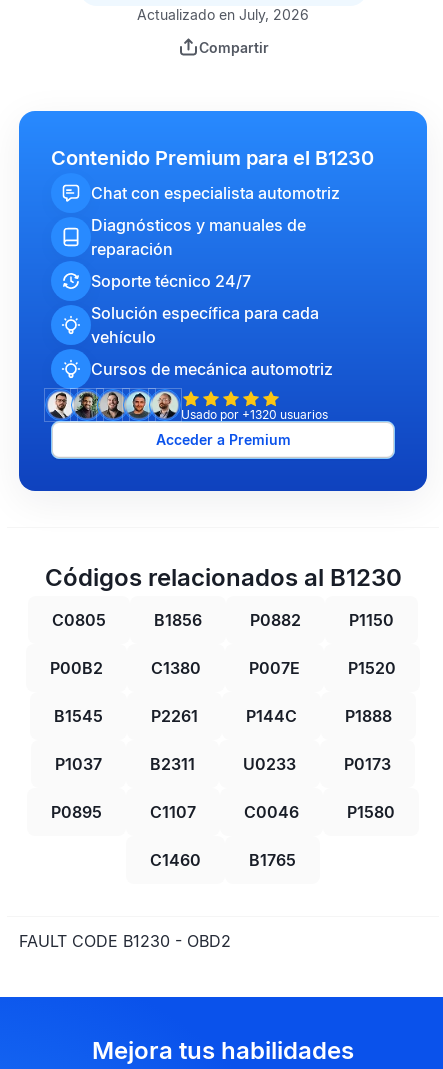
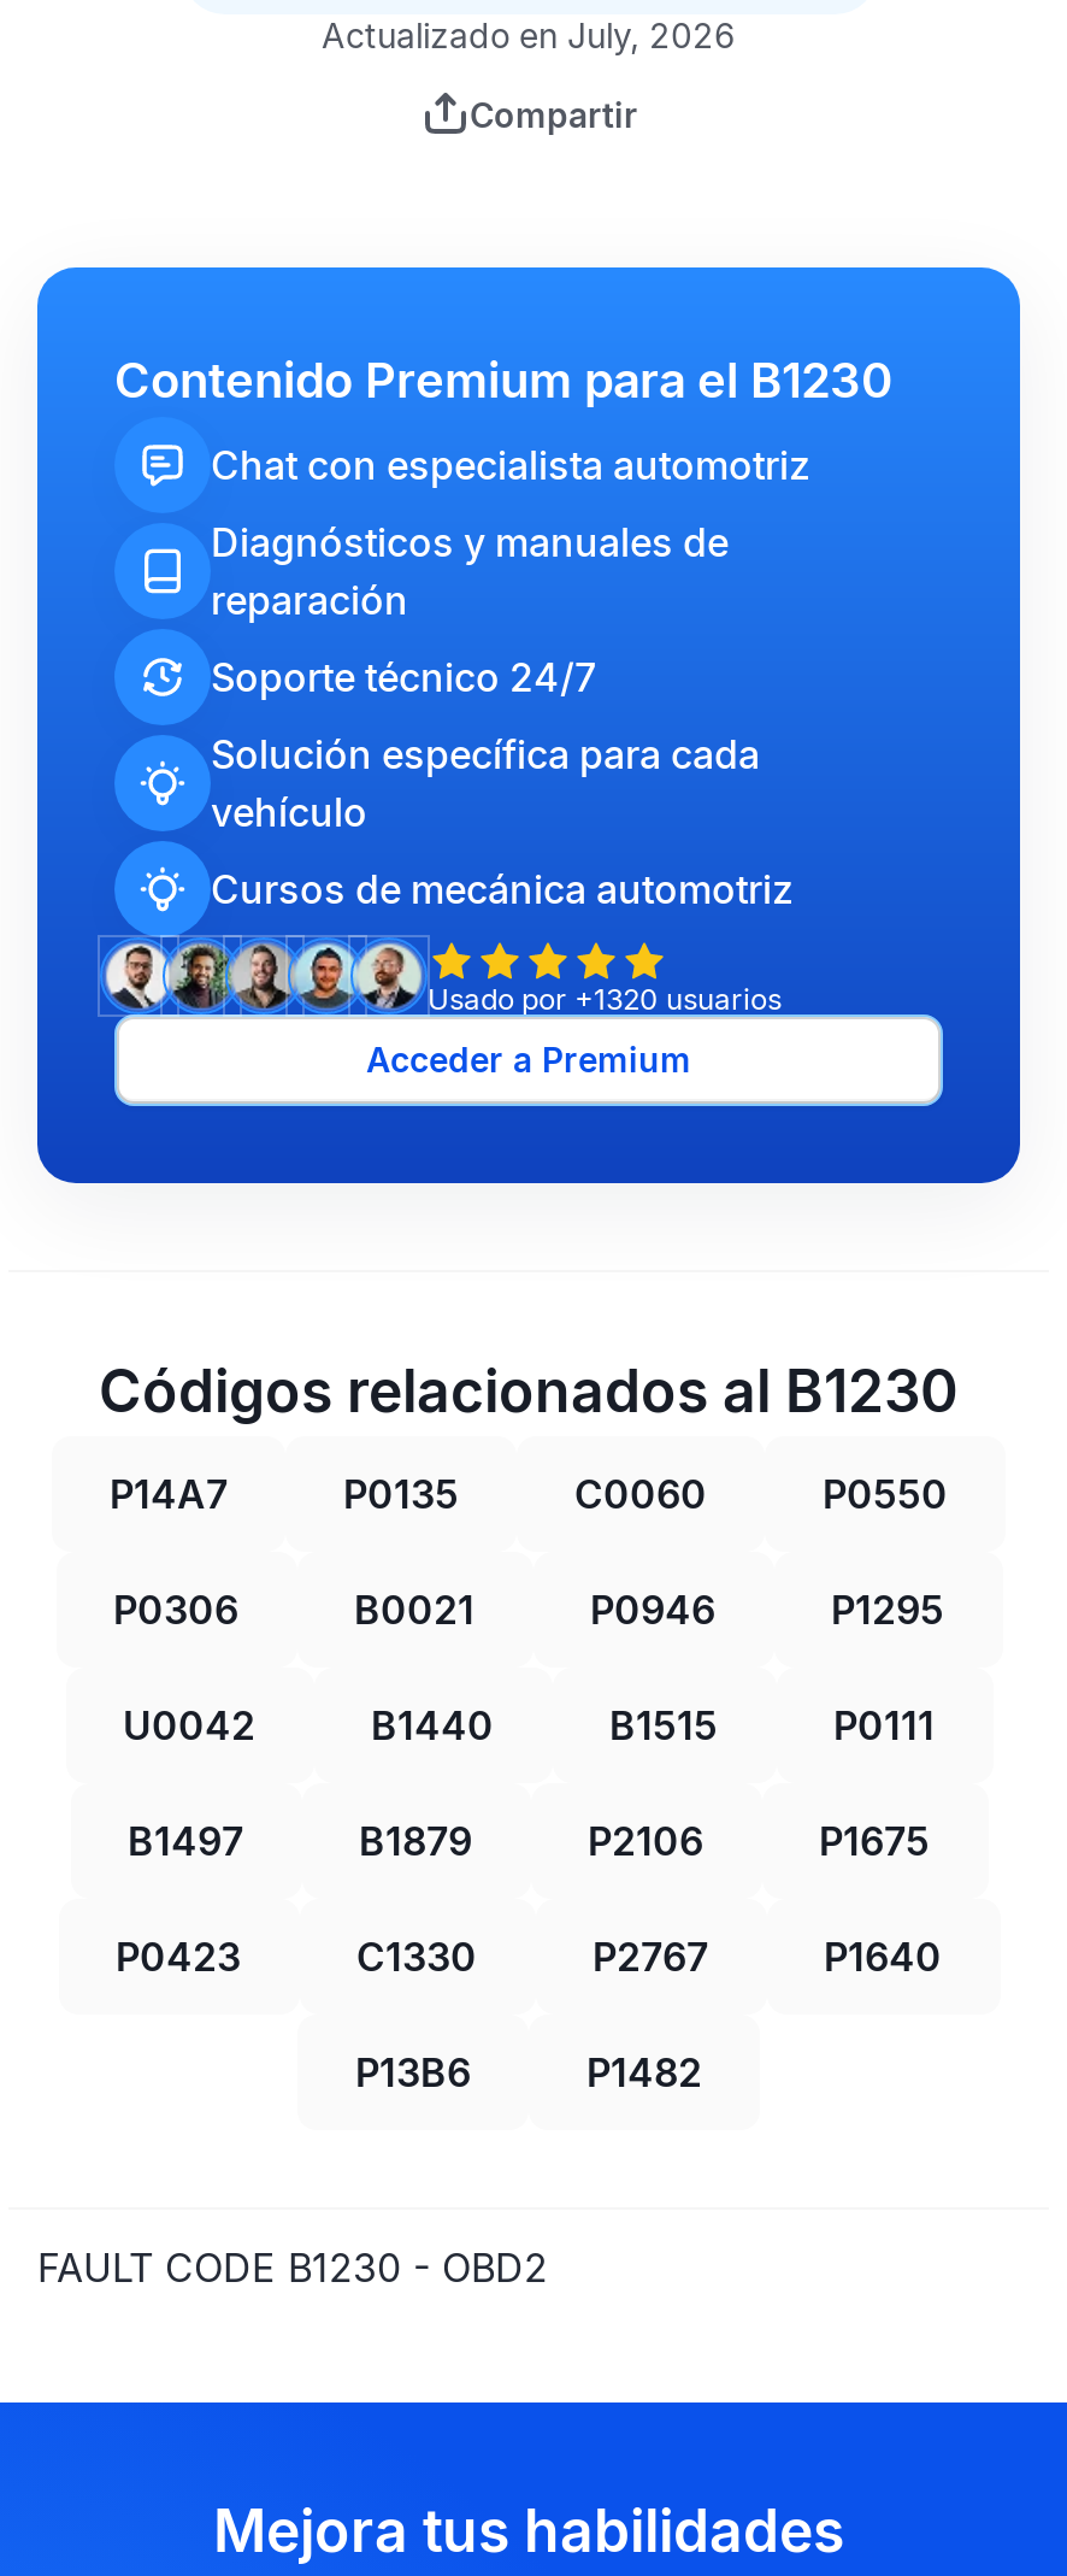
[52,610,394,630] C0805 | B1856 | P0882 | P1150 -> [110,1470,948,1518] P14A7 | P0135 | C0060 | P0550
[50,658,396,678] P00B2 | C1380 | P007E | P1520 -> [113,1586,944,1634] P0306 | B0021 | P0946 | P1295
[54,706,392,726] B1545 | P2261 | P144C | P1888 -> [123,1701,935,1749] U0042 | B1440 | B1515 | P0111
[55,754,391,774] P1037 | B2311 | U0233 | P0173 -> [128,1817,930,1865] B1497 | B1879 | P2106 | P1675
[51,802,395,822] P0895 | C1107 | C0046 | P1580 -> [116,1933,942,1981] P0423 | C1330 | P2767 | P1640
[150,850,296,870] C1460 | B1765 -> [355,2048,702,2096] P13B6 | P1482

